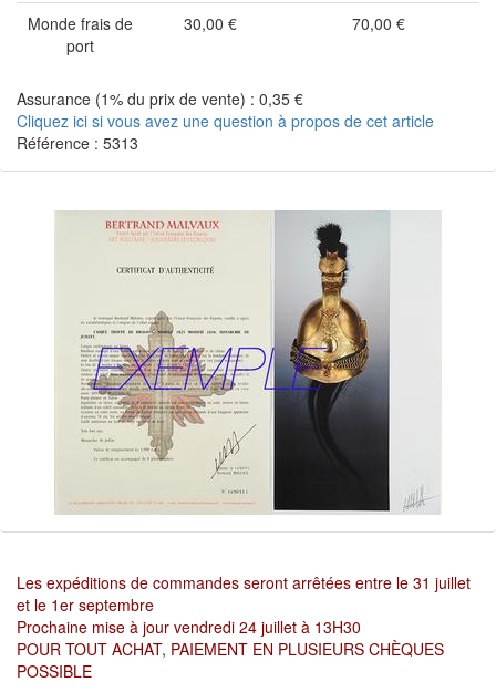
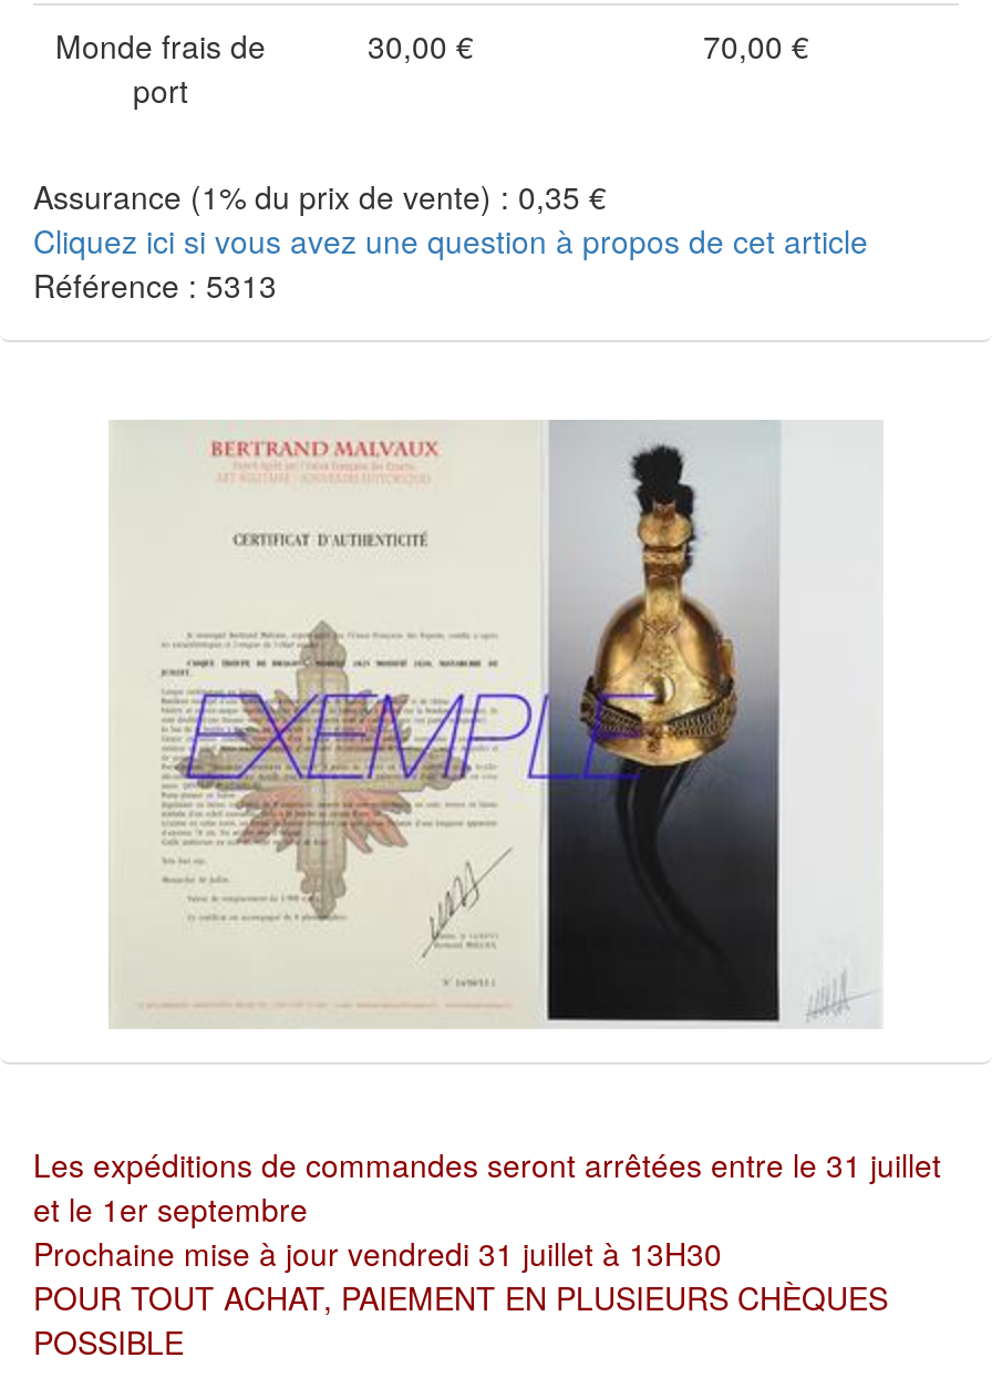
[17,616,361,638] Prochaine mise à jour vendredi 24 juillet à 13H30 -> [33,1231,722,1275] Prochaine mise à jour vendredi 31 juillet à 13H30

